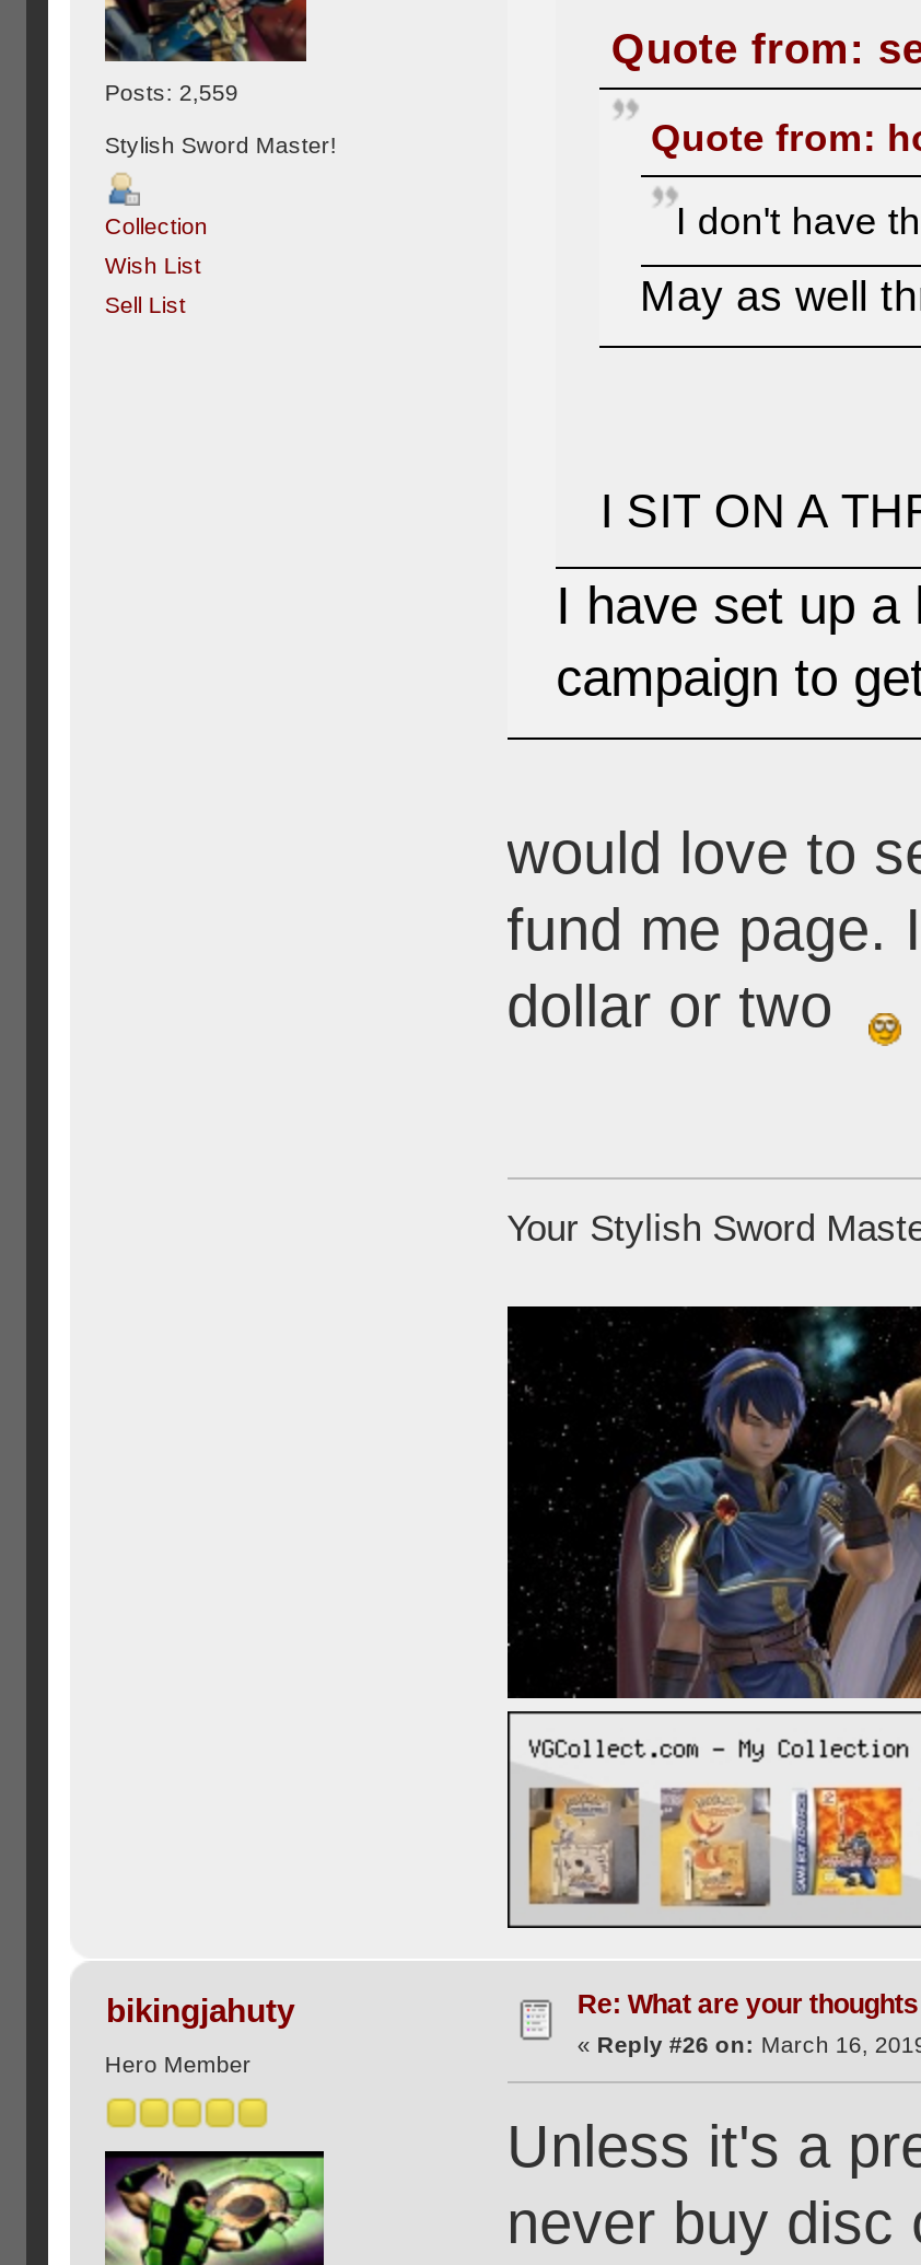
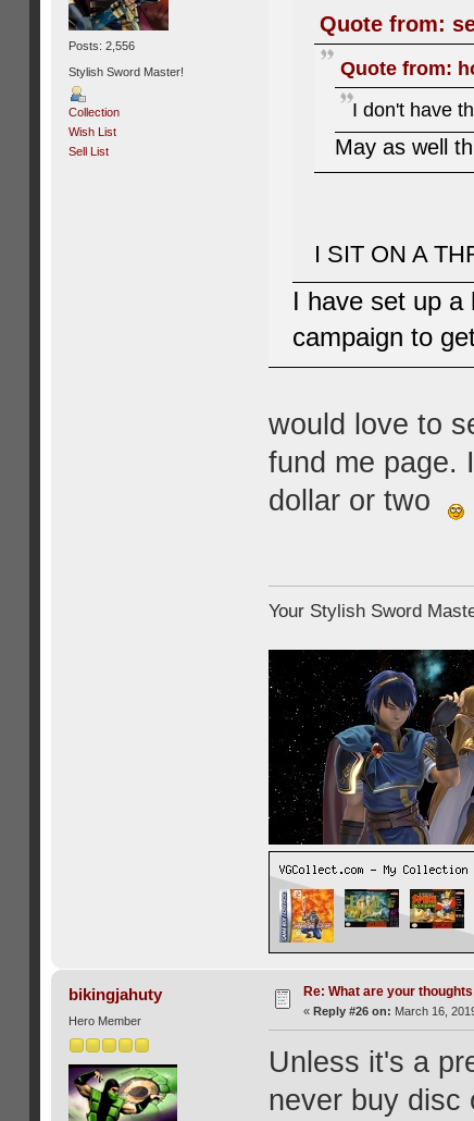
[105,79,238,106] Posts: 2,559 -> [68,40,135,53] Posts: 2,556
[527,1786,641,1906] [image] -> [279,888,335,944] [image]
[658,1786,772,1908] [image] -> [344,888,399,943] [image]
[792,1786,903,1897] [image] -> [409,888,465,937] [image]

